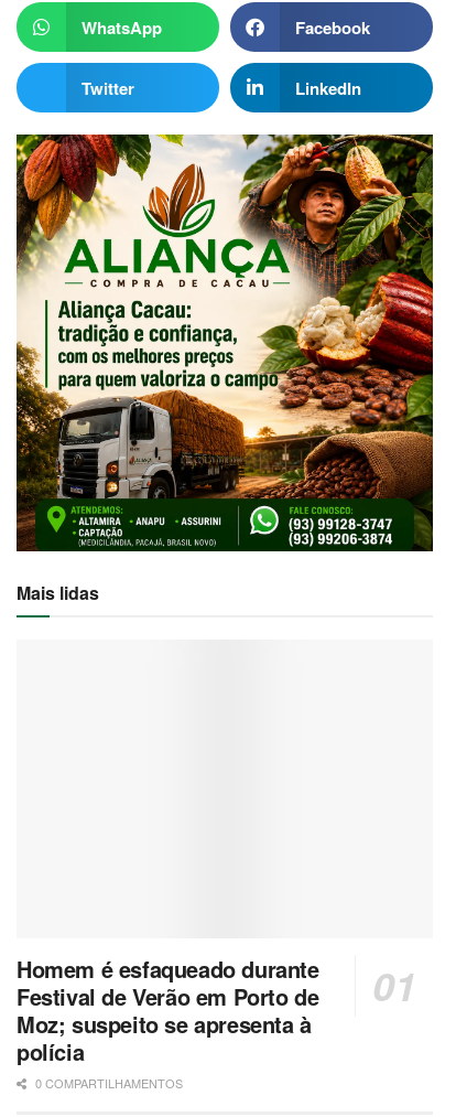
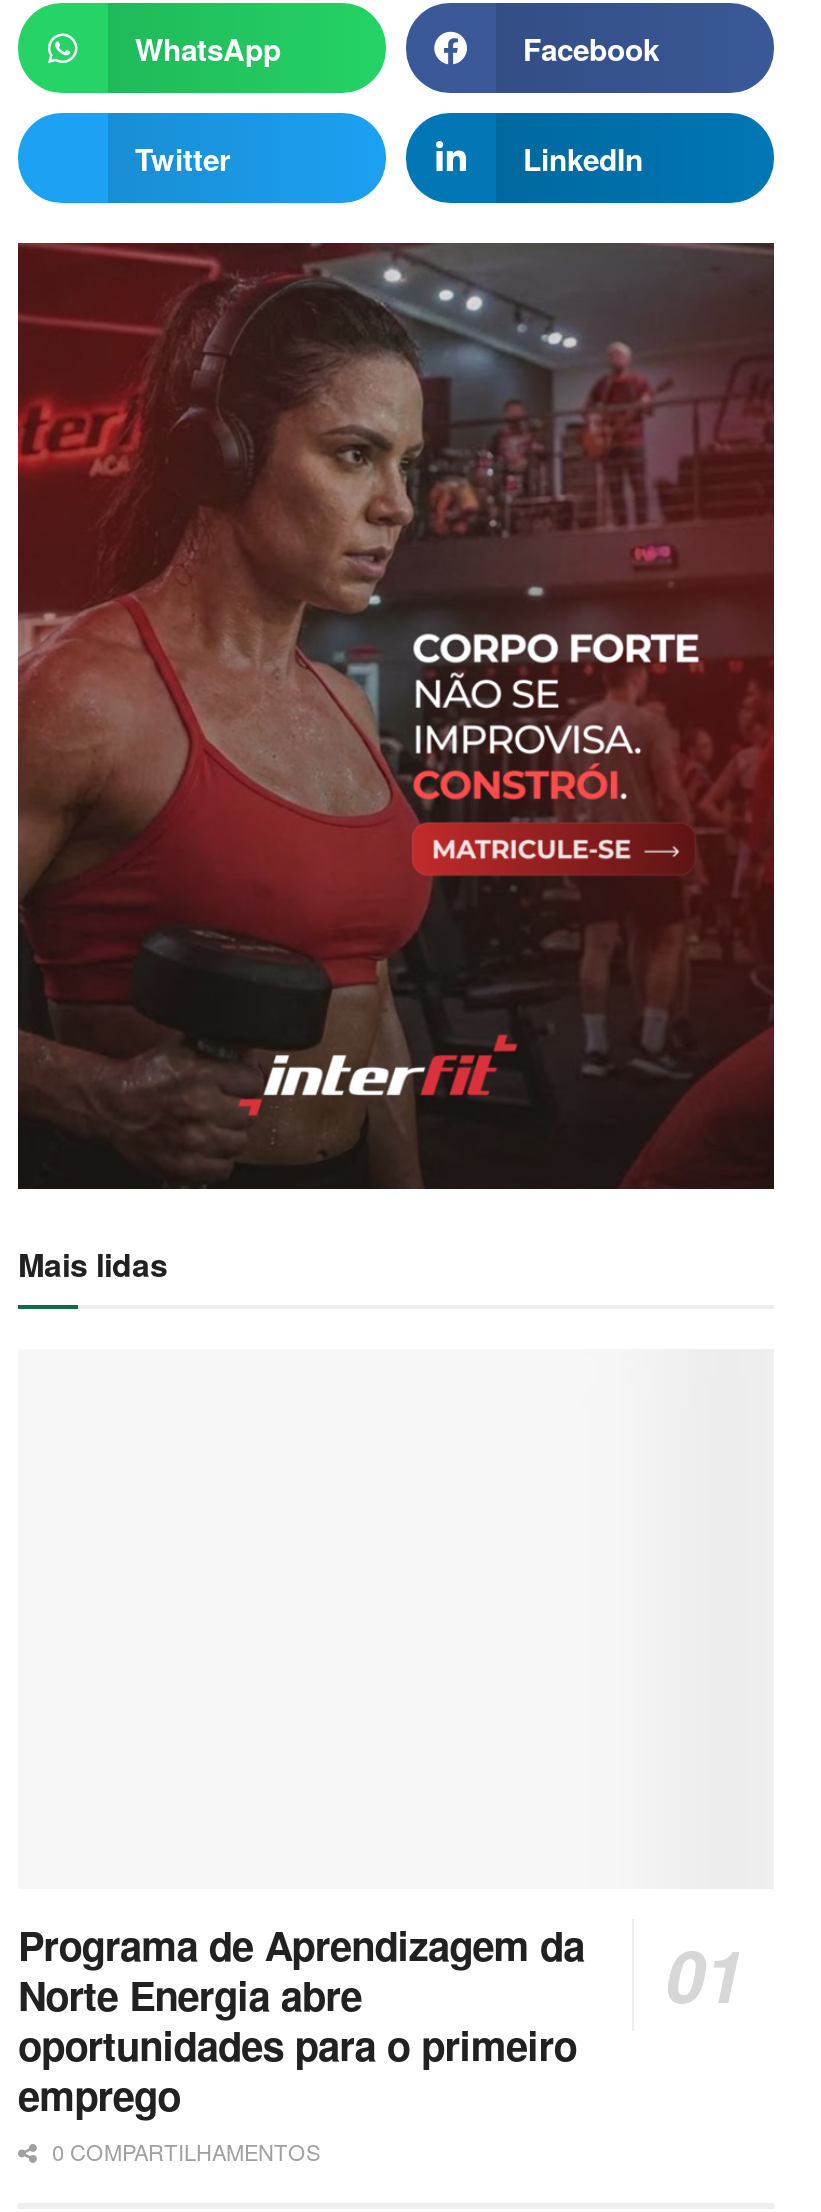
[15,133,434,552] [image] -> [16,241,776,1191] [image]
[17,952,319,1067] Homem é esfaqueado durante | Festival de Verão em Porto de | Moz; suspeito se apresenta à | polícia -> [18,1915,584,2123] Programa de Aprendizagem da | Norte Energia abre | oportunidades para o primeiro | emprego

